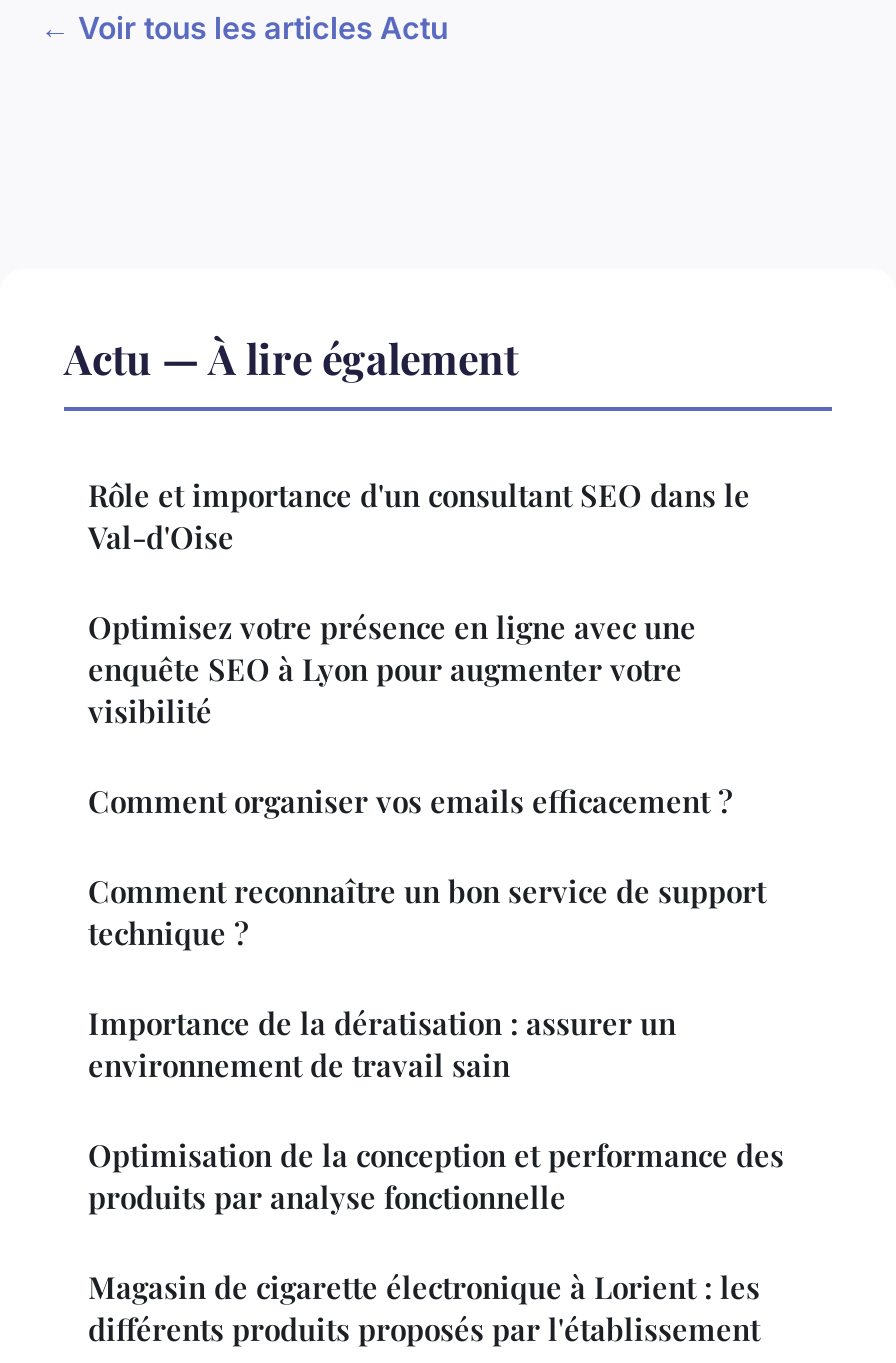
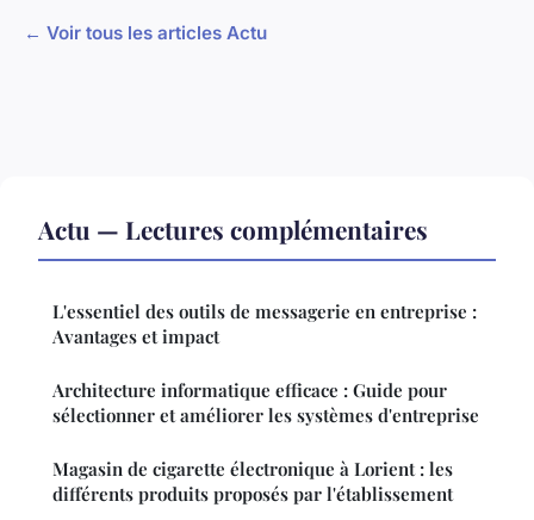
[64,329,784,1217] Actu — À lire également | Rôle et importance d'un consultant SEO dans le | Val-d'Oise | Optimisez votre présence en ligne avec une | enquête SEO à Lyon pour augmenter votre | visibilité | Comment organiser vos emails efficacement ? | Comment reconnaître un bon service de support | technique ? | Importance de la dératisation : assurer un | environnement de travail sain | Optimisation de la conception et performance des | produits par analyse fonctionnelle -> [38,213,479,427] Actu — Lectures complémentaires | L'essentiel des outils de messagerie en entreprise : | Avantages et impact | Architecture informatique efficace : Guide pour | sélectionner et améliorer les systèmes d'entreprise

